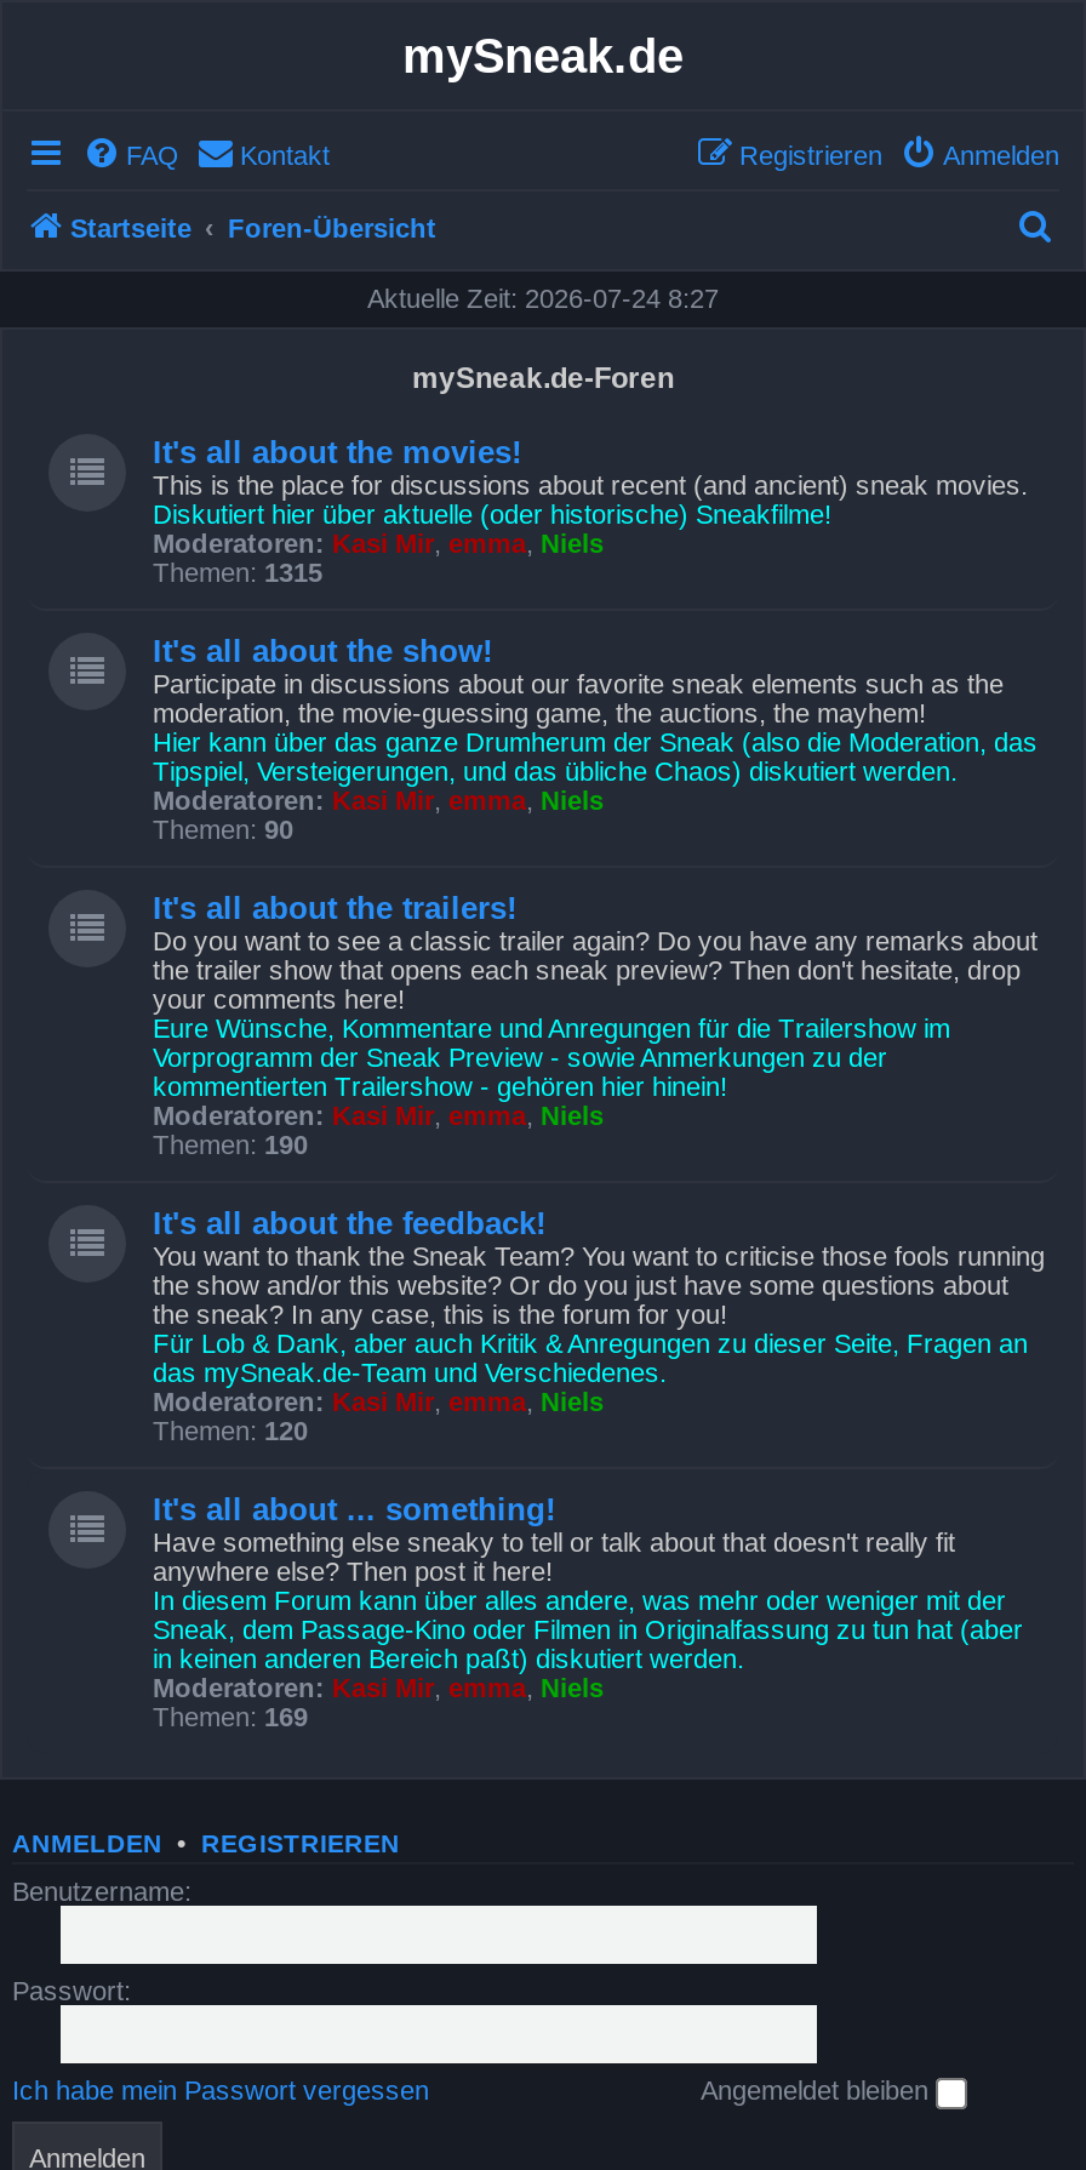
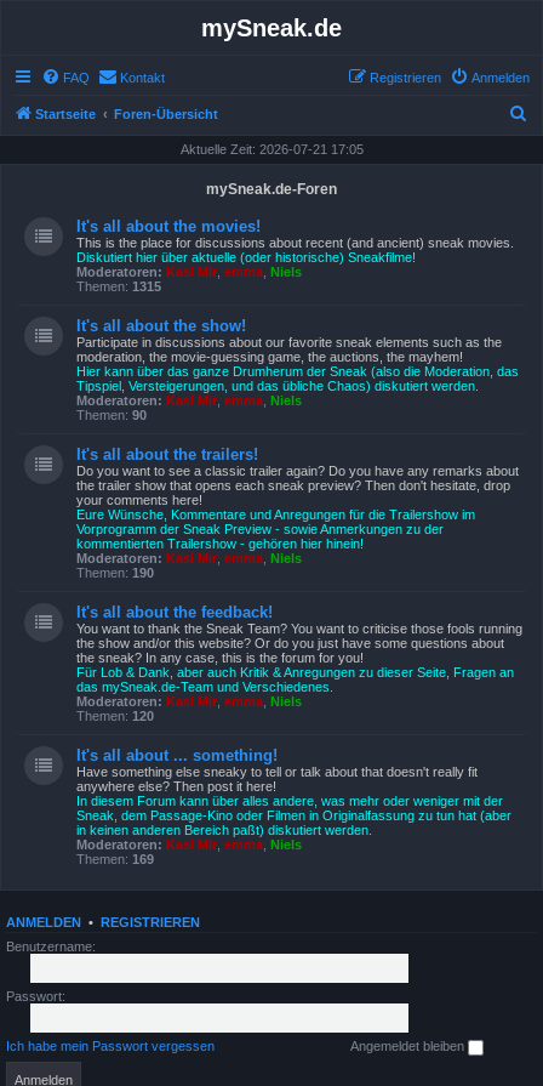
[367,284,719,313] Aktuelle Zeit: 2026-07-24 8:27 -> [180,142,363,157] Aktuelle Zeit: 2026-07-21 17:05

